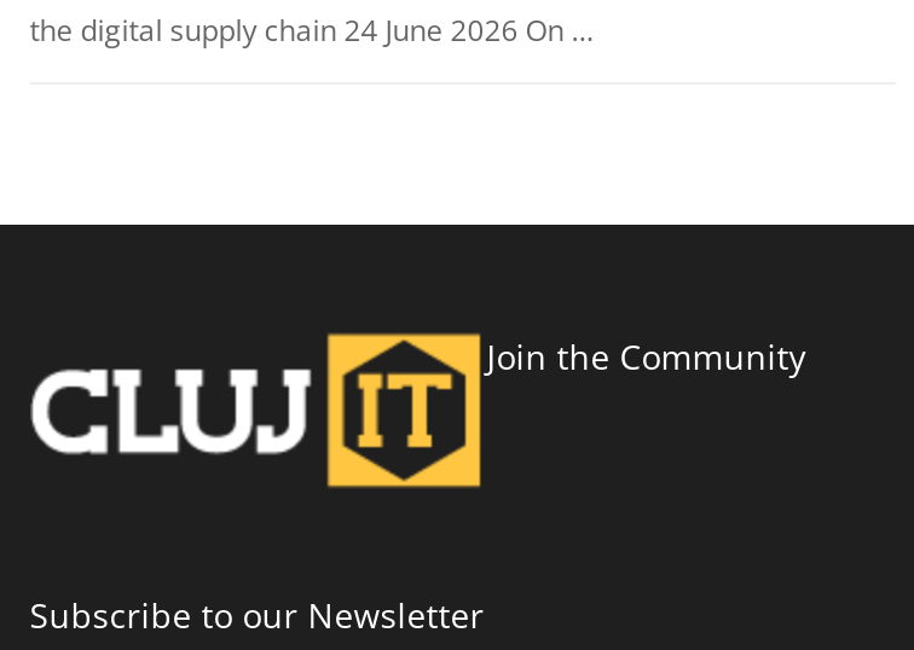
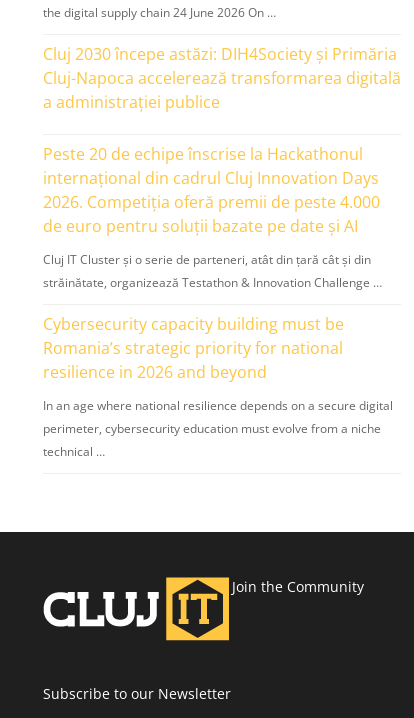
none -> [43,43,401,460] Cluj 2030 începe astăzi: DIH4Society și Primăria | Cluj-Napoca accelerează transformarea digitală | a administrației publice | Peste 20 de echipe înscrise la Hackathonul | internațional din cadrul Cluj Innovation Days | 2026. Competiția oferă premii de peste 4.000 | de euro pentru soluții bazate pe date și AI | Cluj IT Cluster și o serie de parteneri, atât din țară cât și din | străinătate, organizează Testathon & Innovation Challenge … | Cybersecurity capacity building must be | Romania’s strategic priority for national | resilience in 2026 and beyond | In an age where national resilience depends on a secure digital | perimeter, cybersecurity education must evolve from a niche | technical …

